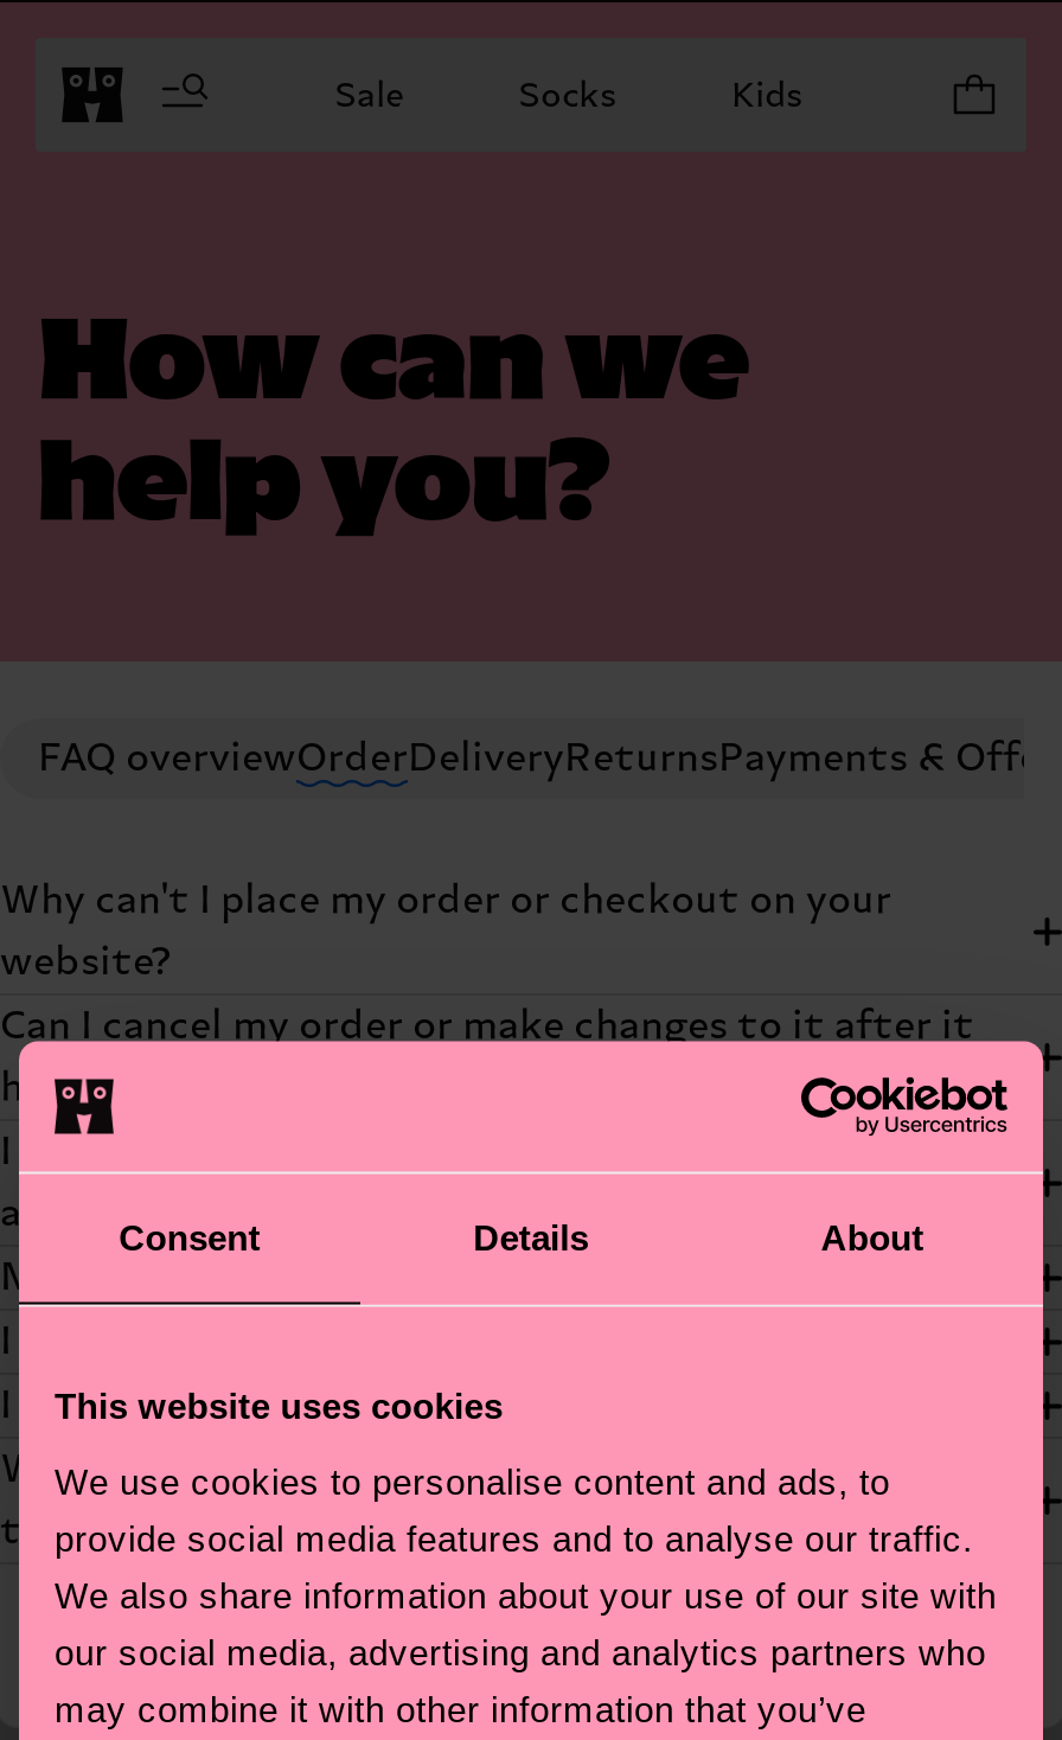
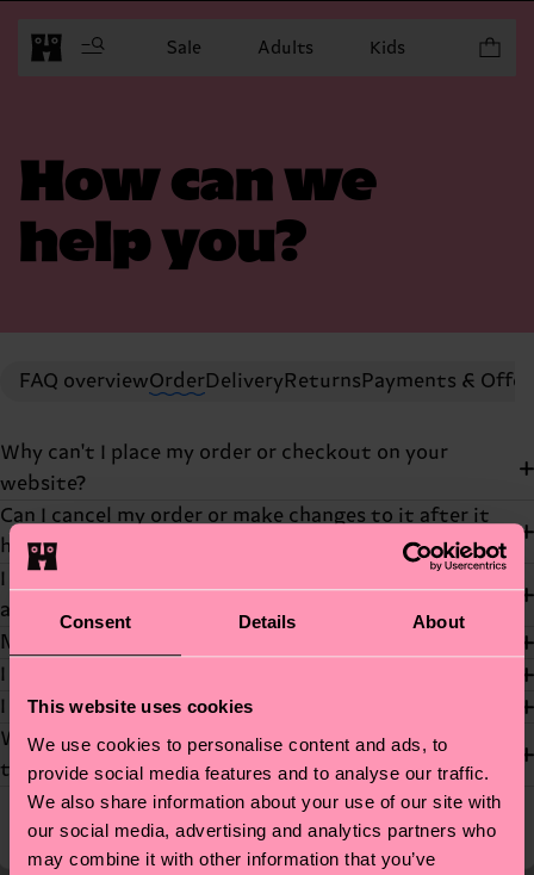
[519,75,616,115] Socks -> [257,38,313,58] Adults

